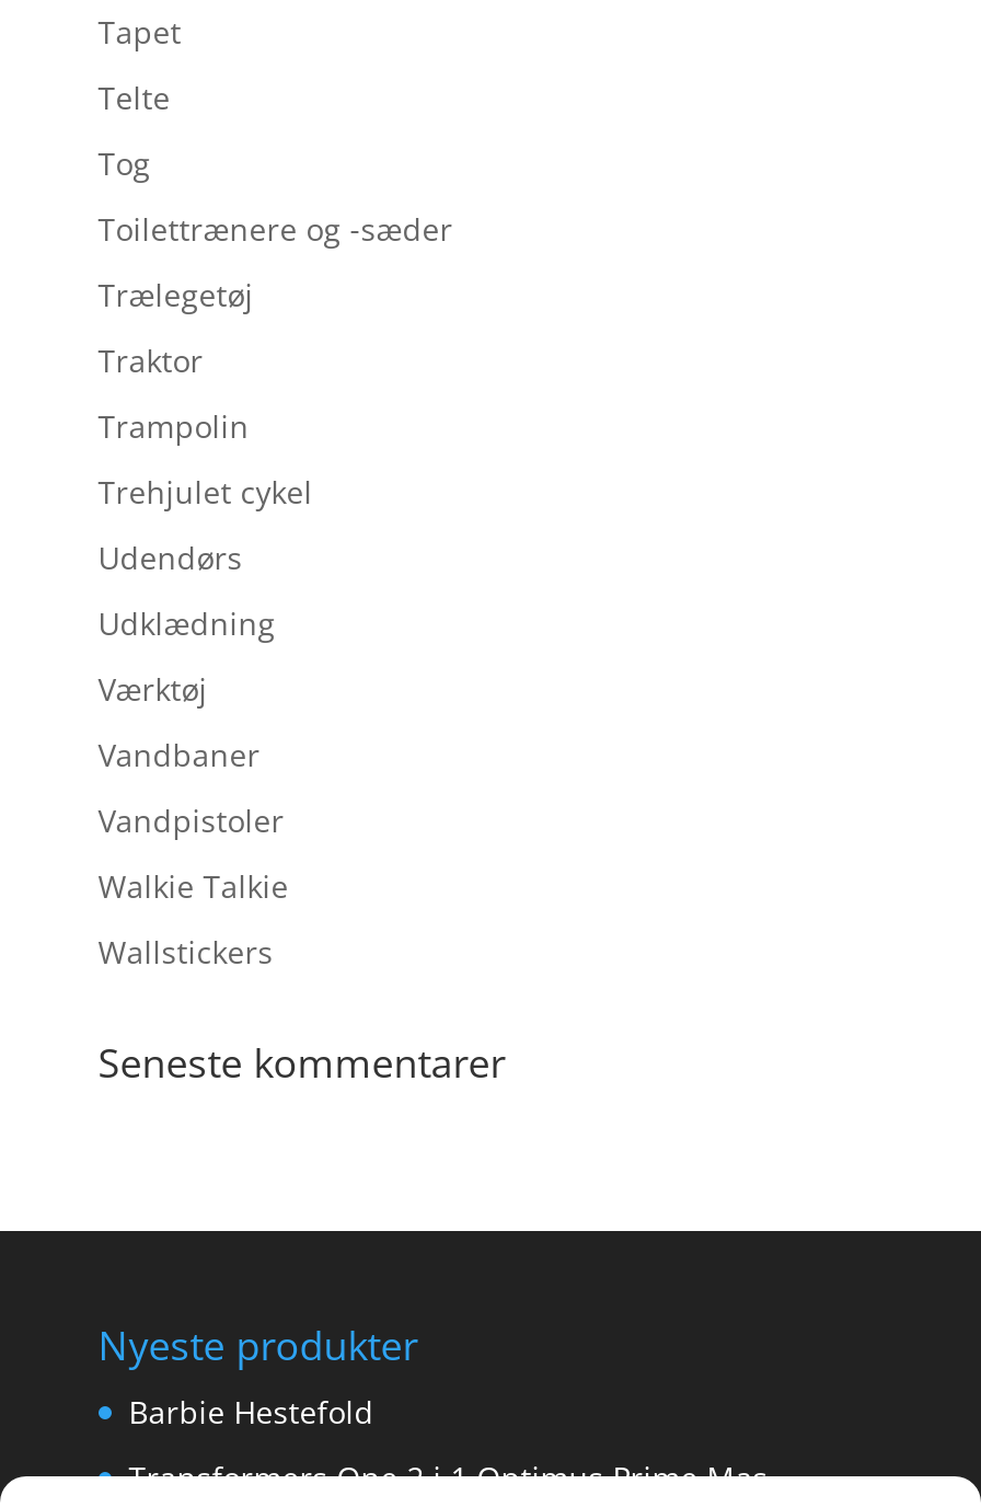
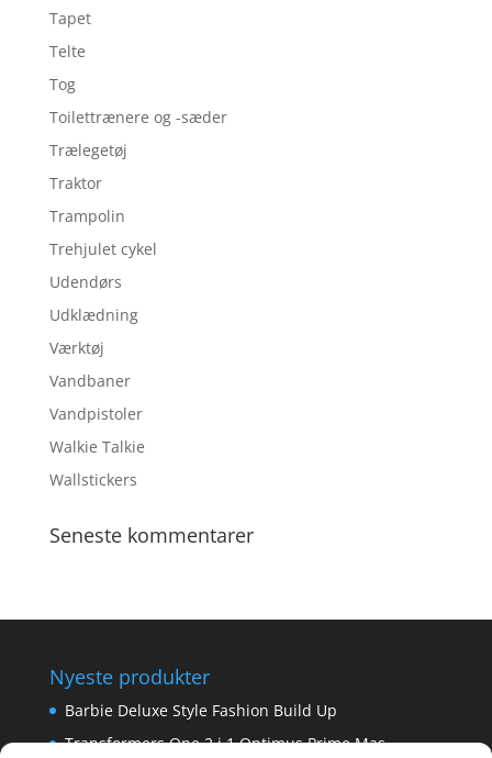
[129,1392,374,1433] Barbie Hestefold -> [65,700,337,721] Barbie Deluxe Style Fashion Build Up

